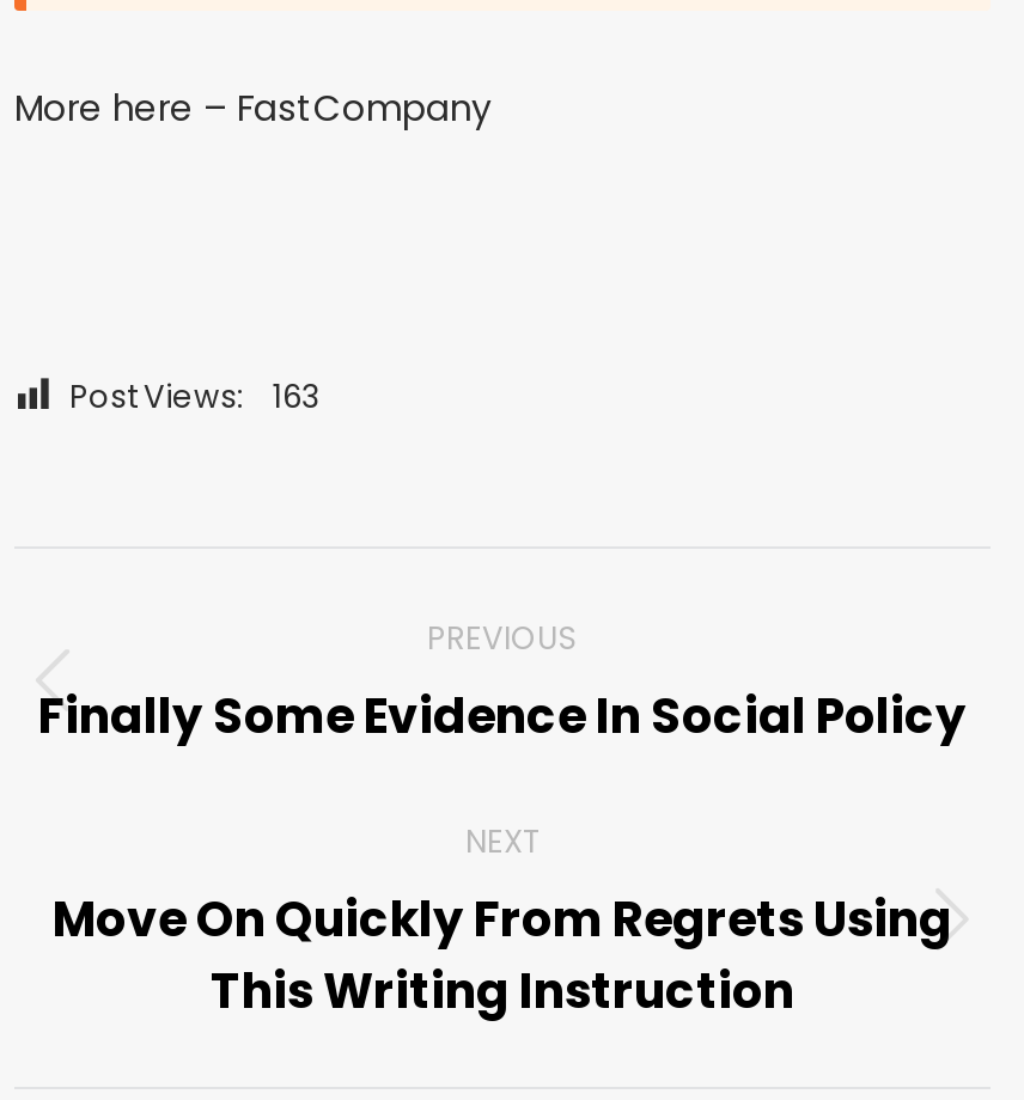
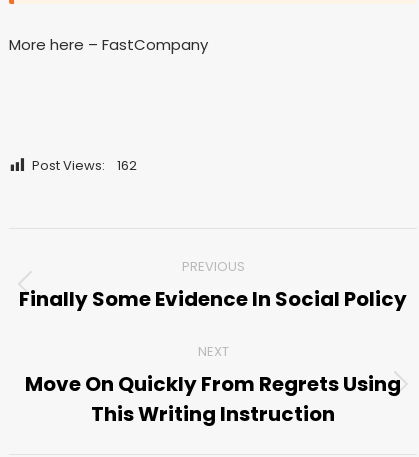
[69,374,321,419] Post Views: 163 -> [32,156,137,175] Post Views: 162

